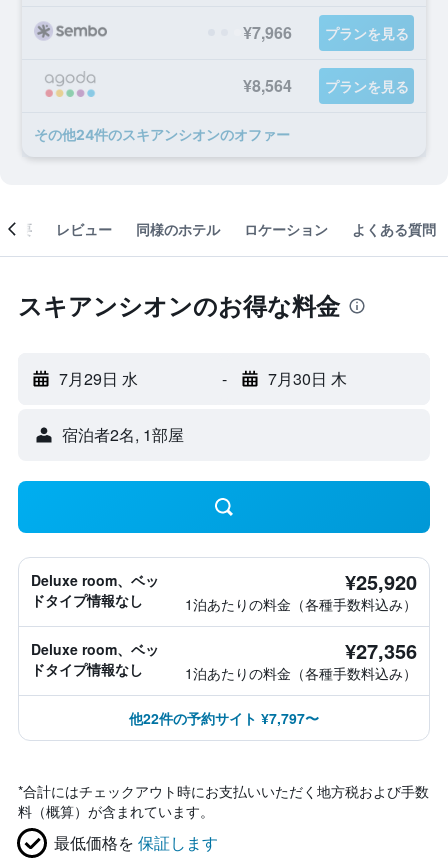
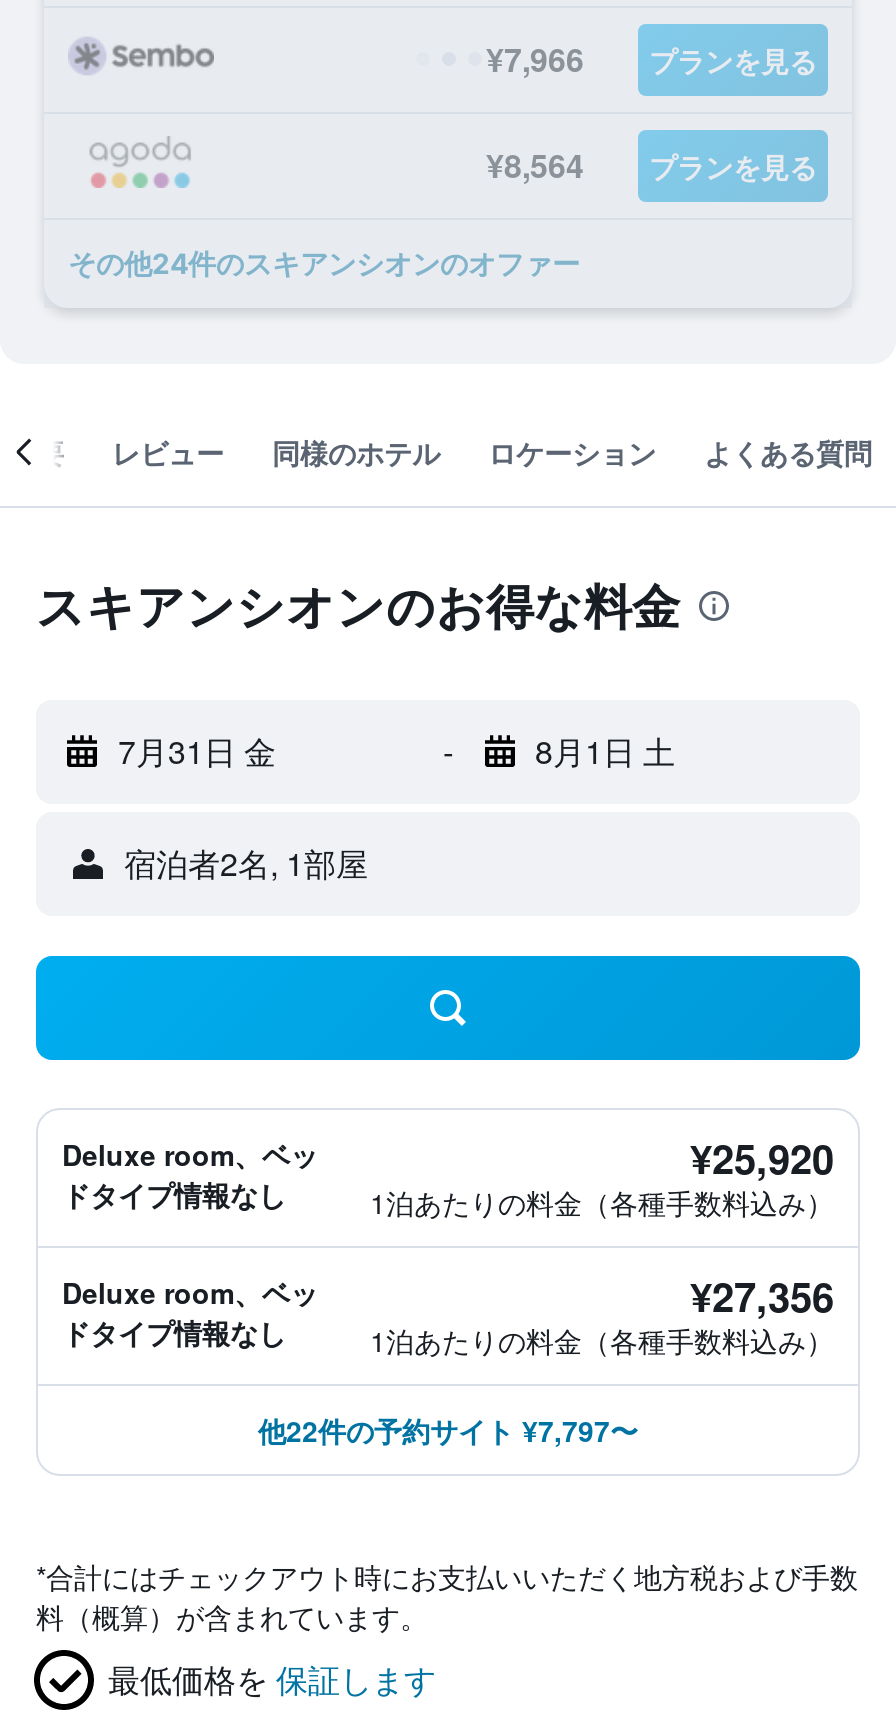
[59,367,138,390] 7月29日 水 -> [118,728,276,774] 7月31日 金
[267,367,346,390] 7月30日 木 -> [535,728,675,774] 8月1日 土

